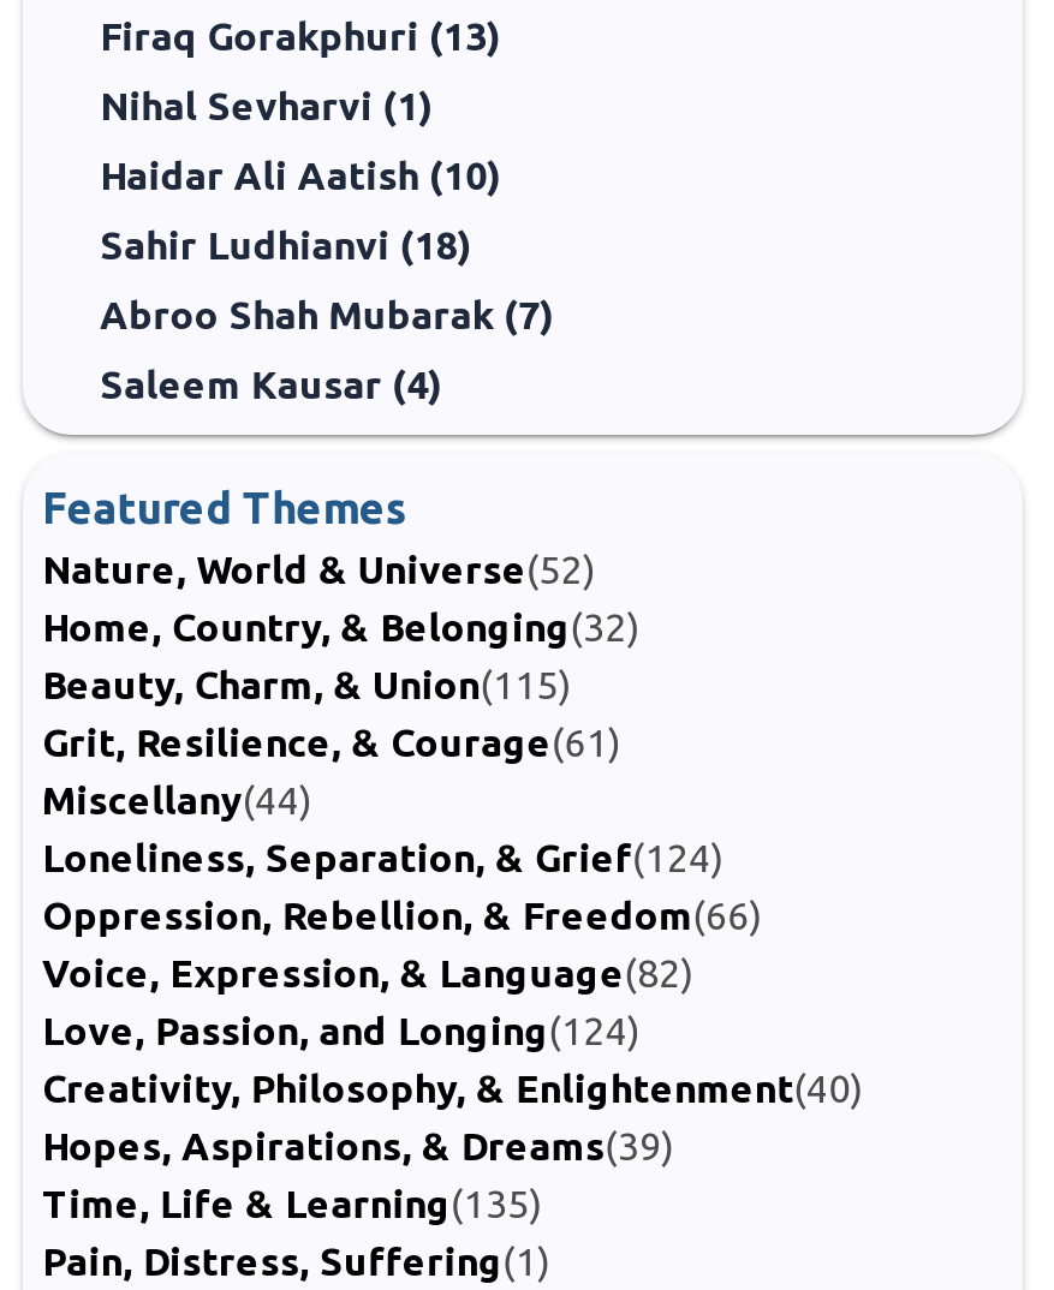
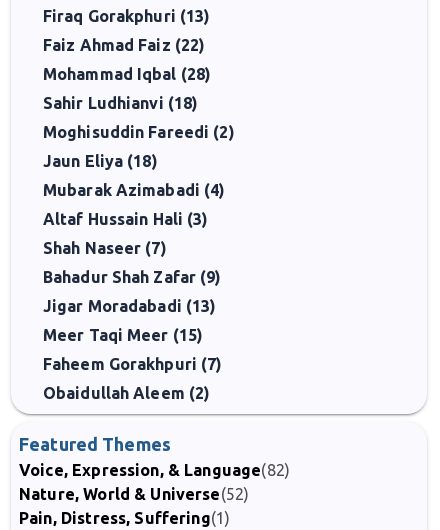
[100,84,434,127] Nihal Sevharvi (1) -> [43,36,205,54] Faiz Ahmad Faiz (22)
[100,154,502,197] Haidar Ali Aatish (10) -> [43,65,211,83] Mohammad Iqbal (28)
[100,293,555,406] Abroo Shah Mubarak (7) | Saleem Kausar (4) -> [43,123,235,402] Moghisuddin Fareedi (2) | Jaun Eliya (18) | Mubarak Azimabadi (4) | Altaf Hussain Hali (3) | Shah Naseer (7) | Bahadur Shah Zafar (9) | Jigar Moradabadi (13) | Meer Taqi Meer (15) | Faheem Gorakhpuri (7) | Obaidullah Aleem (2)
moved [42,483,407,531] -> [19,434,171,454]: Featured Themes
moved [42,548,595,591] -> [19,485,249,503]: Nature, World & Universe(52)
[42,605,762,937] Home, Country, & Belonging(32) | Beauty, Charm, & Union(115) | Grit, Resilience, & Courage(61) | Miscellany(44) | Loneliness, Separation, & Grief(124) | Oppression, Rebellion, & Freedom(66) -> none
moved [42,951,693,995] -> [19,461,290,479]: Voice, Expression, & Language(82)
[42,1009,863,1225] Love, Passion, and Longing(124) | Creativity, Philosophy, & Enlightenment(40) | Hopes, Aspirations, & Dreams(39) | Time, Life & Learning(135) -> none

